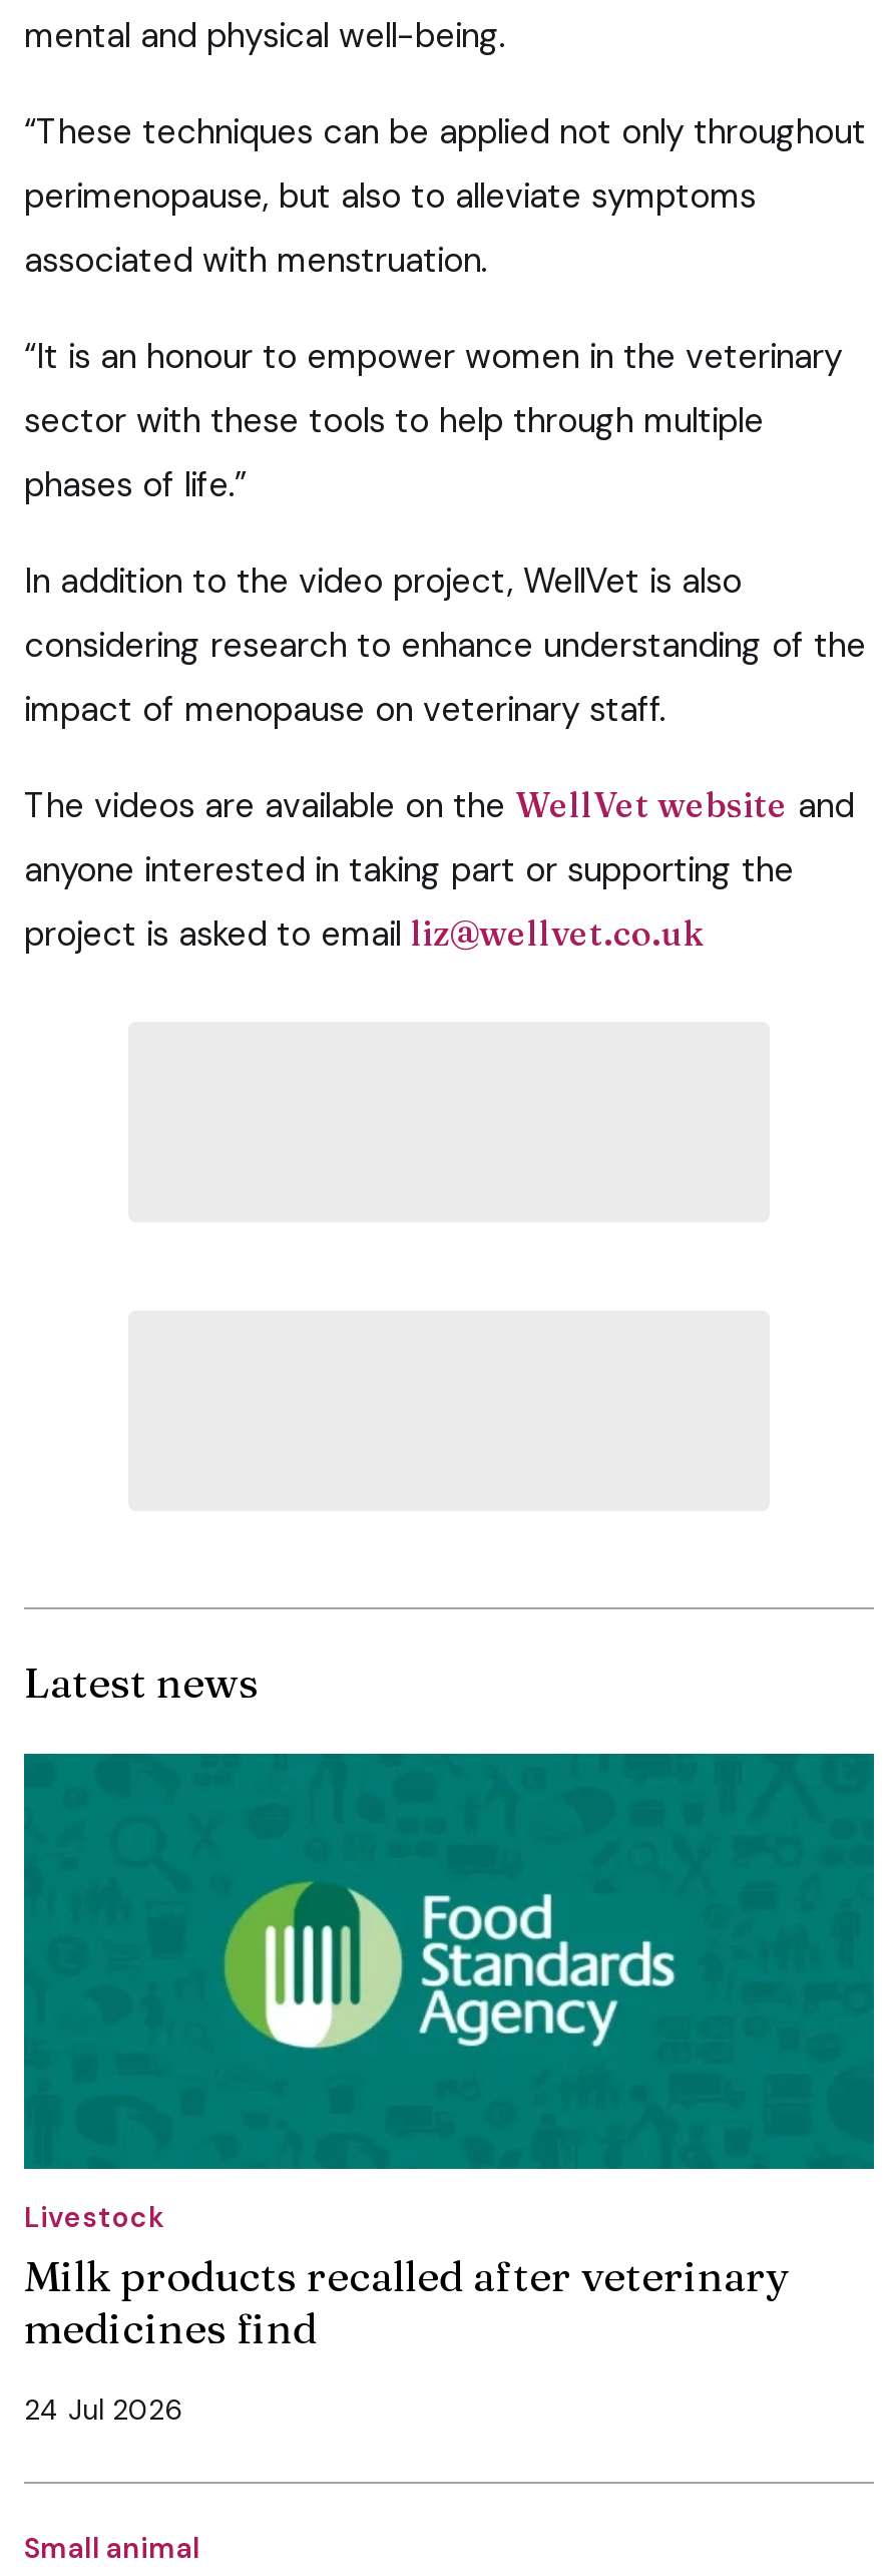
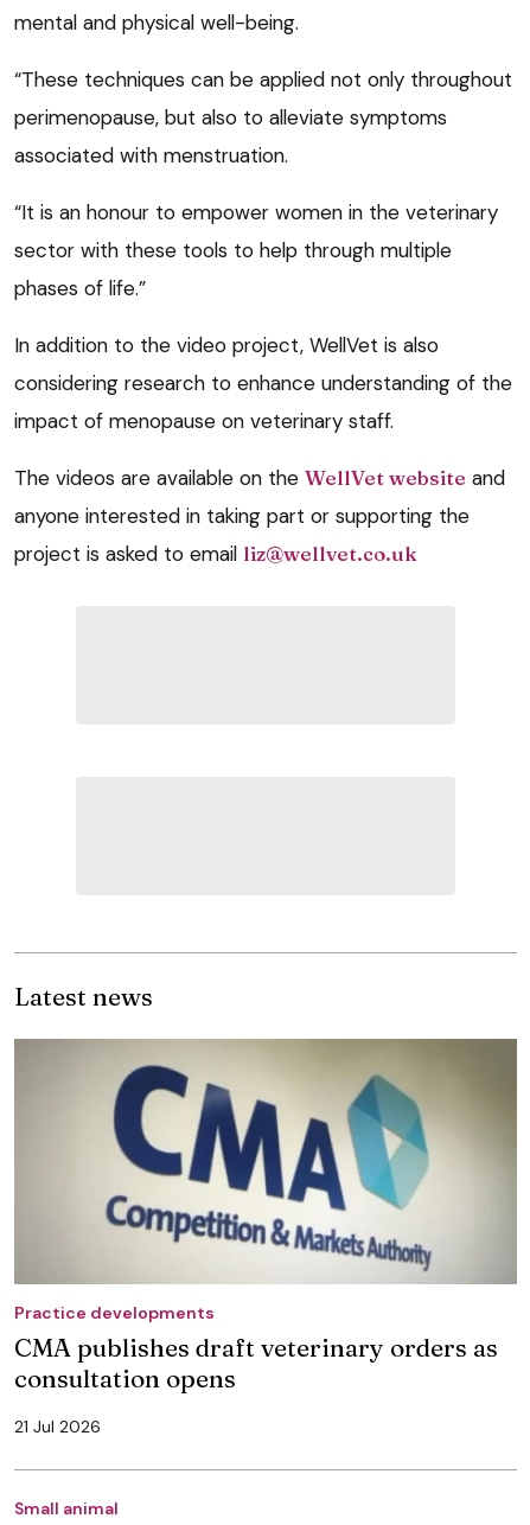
[22,1752,876,2353] [image] | Livestock | Milk products recalled after veterinary | medicines find -> [13,1038,518,1393] [image] | Practice developments | CMA publishes draft veterinary orders as | consultation opens
[24,2391,182,2427] 24 Jul 2026 -> [14,1416,101,1437] 21 Jul 2026

